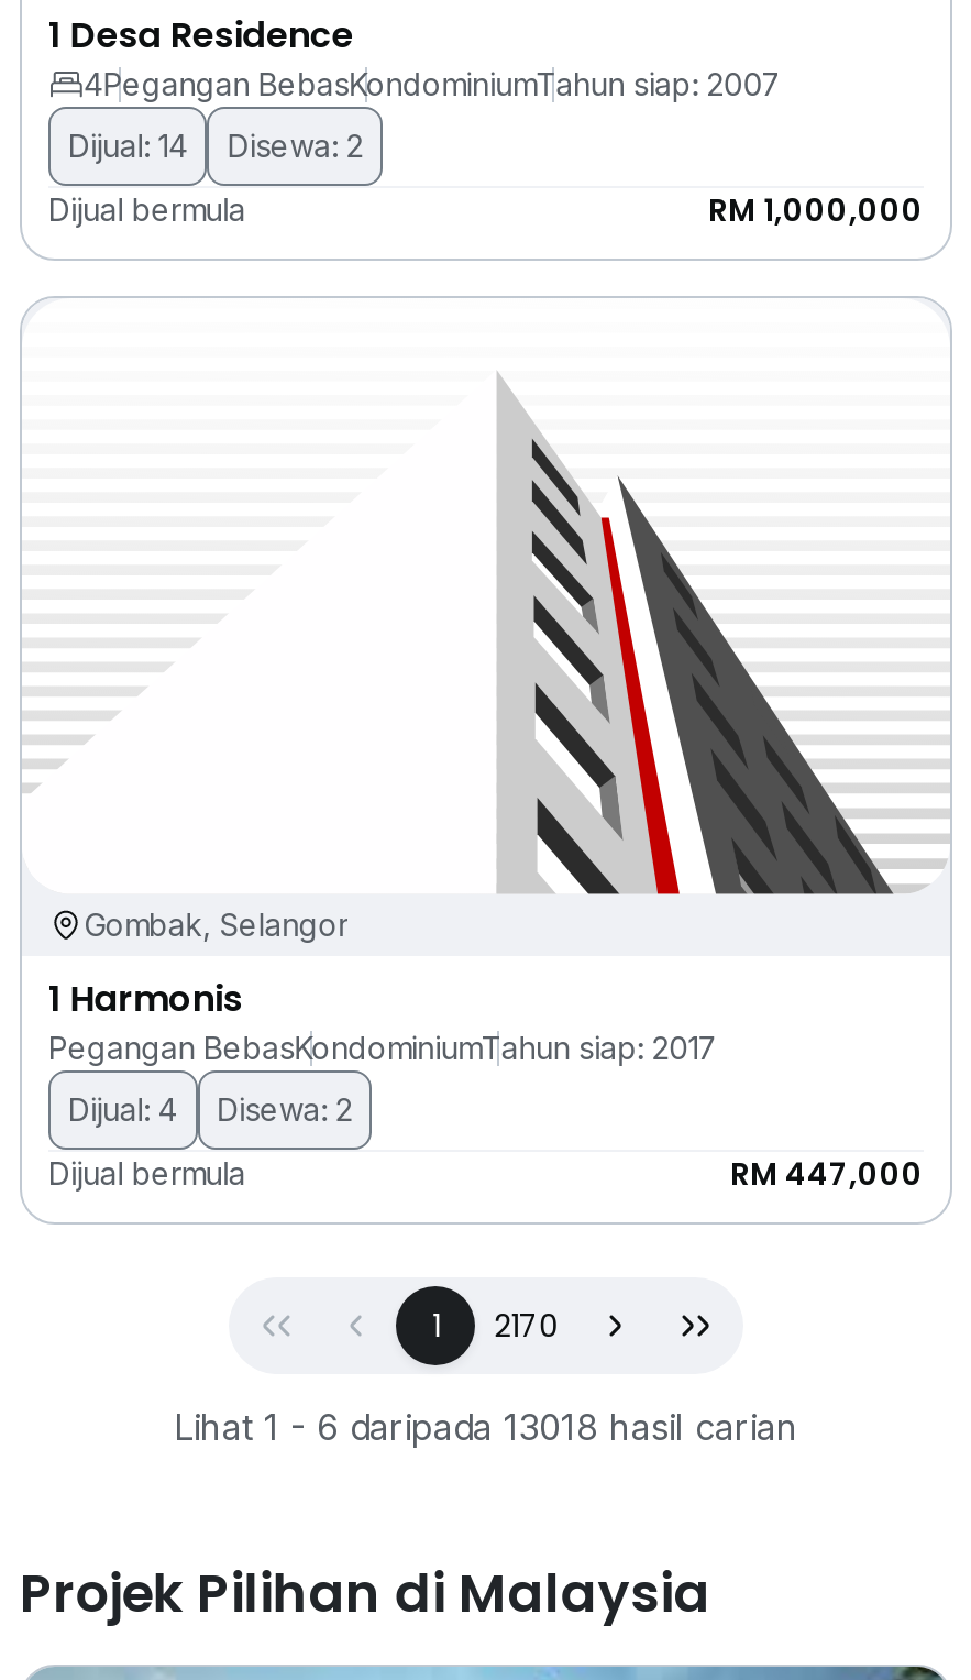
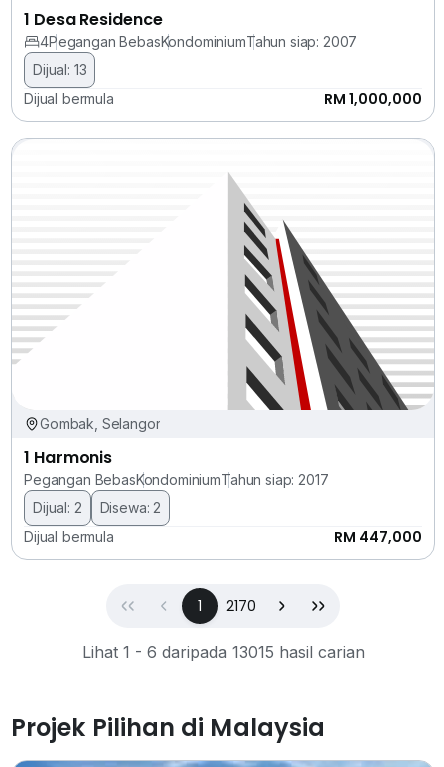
[68,128,363,165] Dijual: 14 | Disewa: 2 -> [33,61,86,78] Dijual: 13
[68,1089,352,1127] Dijual: 4 Disewa: 2 -> [33,499,161,516] Dijual: 2 Disewa: 2
[174,1404,798,1448] Lihat 1 - 6 daripada 13018 hasil carian -> [81,642,364,662] Lihat 1 - 6 daripada 13015 hasil carian

